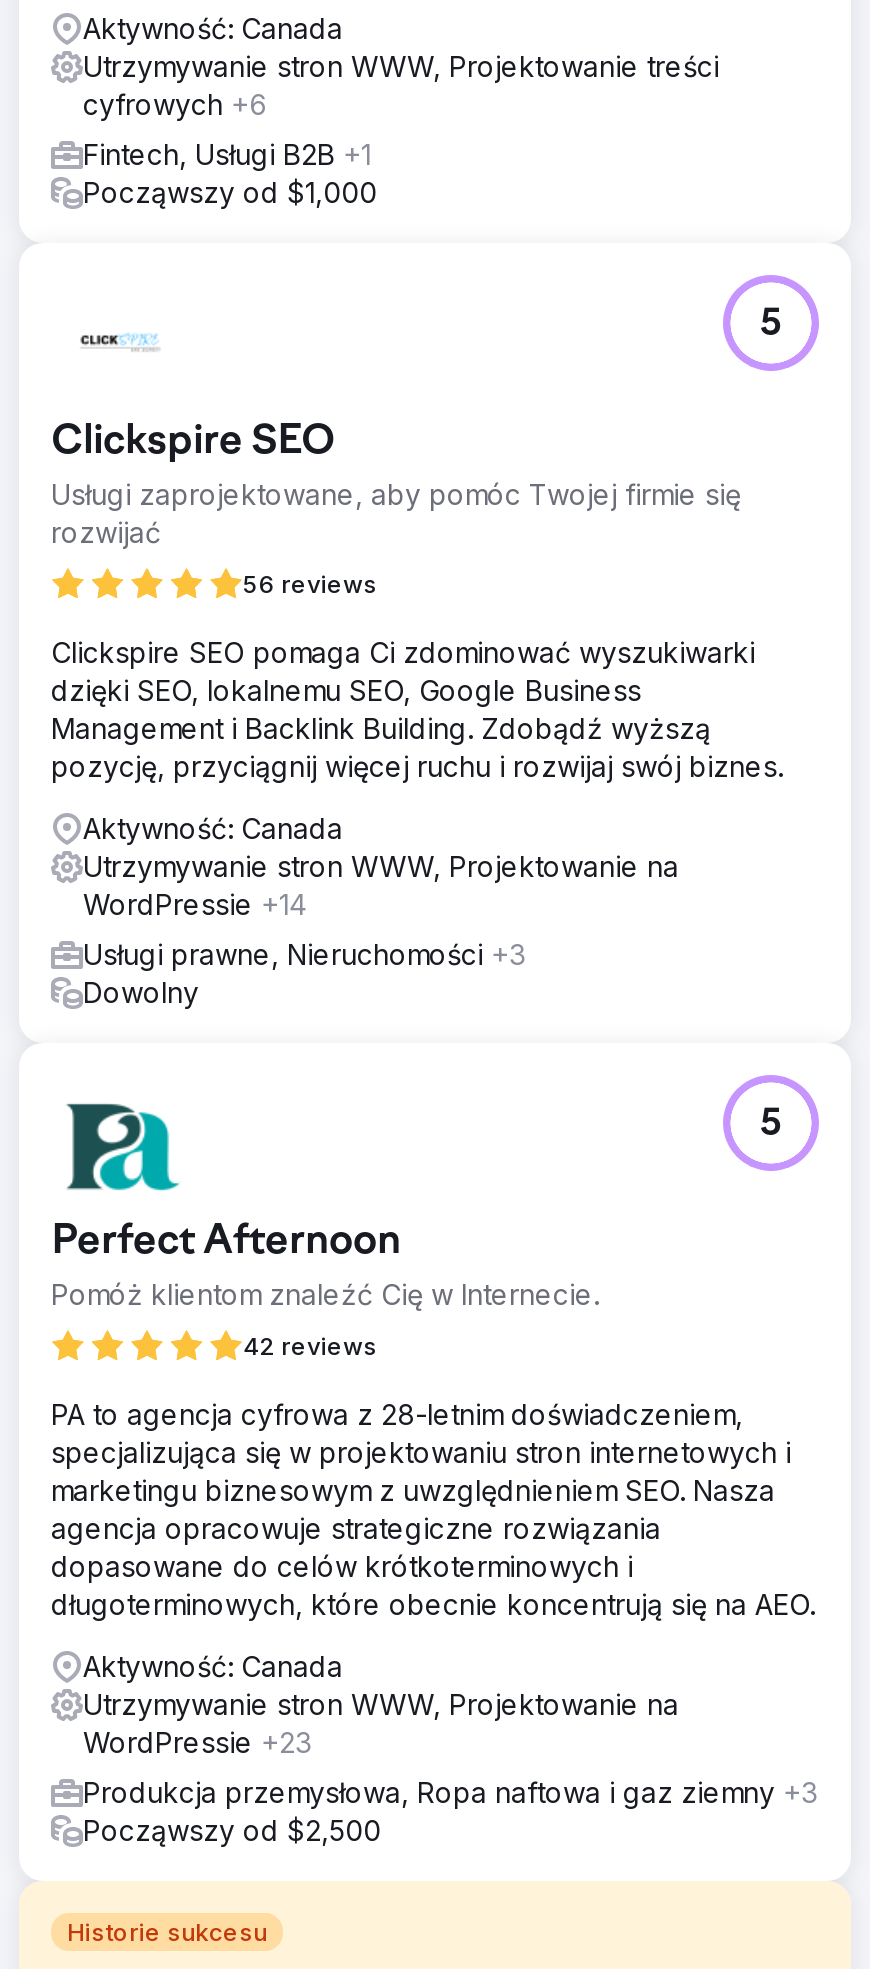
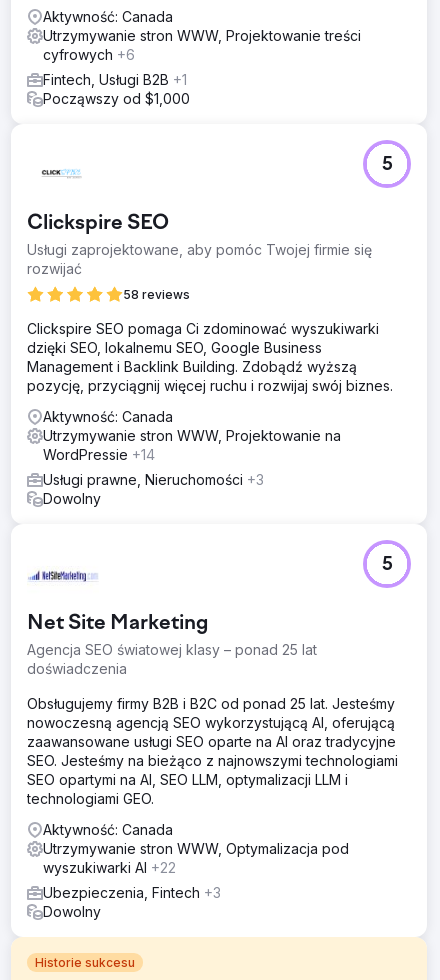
[243,569,377,599] 56 reviews -> [123,287,190,302] 58 reviews
[51,1101,599,1361] [image] | Perfect Afternoon | Pomóż klientom znaleźć Cię w Internecie. | 42 reviews -> [27,554,317,677] [image] | Net Site Marketing | Agencja SEO światowej klasy – ponad 25 lat | doświadczenia
[51,1397,815,1621] PA to agencja cyfrowa z 28-letnim doświadczeniem, | specjalizująca się w projektowaniu stron internetowych i | marketingu biznesowym z uwzględnieniem SEO. Nasza | agencja opracowuje strategiczne rozwiązania | dopasowane do celów krótkoterminowych i | długoterminowych, które obecnie koncentrują się na AEO. -> [27,695,398,807] Obsługujemy firmy B2B i B2C od ponad 25 lat. Jesteśmy | nowoczesną agencją SEO wykorzystującą AI, oferującą | zaawansowane usługi SEO oparte na AI oraz tradycyjne | SEO. Jesteśmy na bieżąco z najnowszymi technologiami | SEO opartymi na AI, SEO LLM, optymalizacji LLM i | technologiami GEO.
[83,1687,679,1759] Utrzymywanie stron WWW, Projektowanie na | WordPressie +23 -> [43,840,349,876] Utrzymywanie stron WWW, Optymalizacja pod | wyszukiwarki AI +22
[83,1775,817,1847] Produkcja przemysłowa, Ropa naftowa i gaz ziemny +3 | Począwszy od $2,500 -> [43,884,221,920] Ubezpieczenia, Fintech +3 | Dowolny

